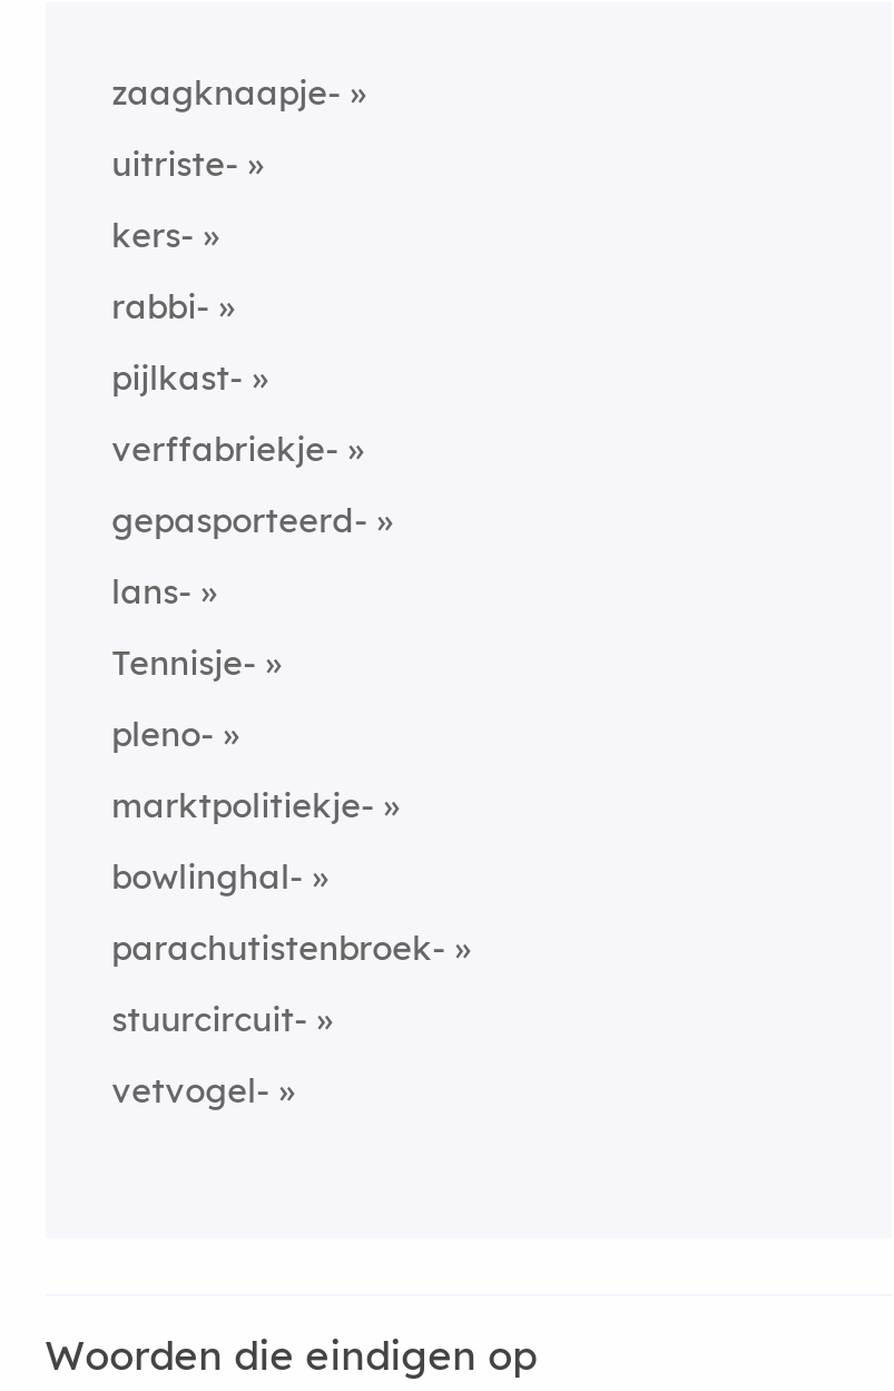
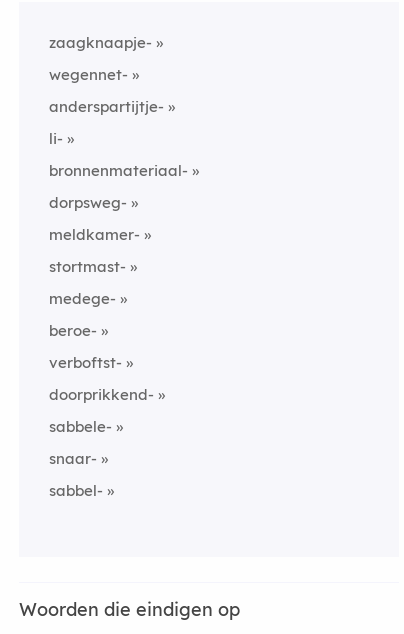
[112,143,238,185] uitriste- -> [49,65,128,84] wegennet-
[112,214,194,256] kers- -> [49,97,164,116] anderspartijtje-
[112,285,210,327] rabbi- -> [49,129,63,148] li-
[112,356,243,399] pijlkast- -> [49,161,188,180] bronnenmateriaal-
[112,428,339,470] verffabriekje- -> [49,193,127,212] dorpsweg-
[112,499,368,541] gepasporteerd- -> [49,225,140,244] meldkamer-
[112,570,192,613] lans- -> [49,257,126,276] stortmast-
[112,641,256,684] Tennisje- -> [49,289,116,308] medege-
[112,713,214,755] pleno- -> [49,321,97,340] beroe-
[112,784,374,826] marktpolitiekje- -> [49,353,122,372] verboftst-
[112,855,303,898] bowlinghal- -> [49,385,154,404] doorprikkend-
[112,927,446,969] parachutistenbroek- -> [49,417,112,436] sabbele-
[112,998,308,1040] stuurcircuit- -> [49,449,97,468] snaar-
[112,1069,270,1111] vetvogel- -> [49,481,103,500] sabbel-

